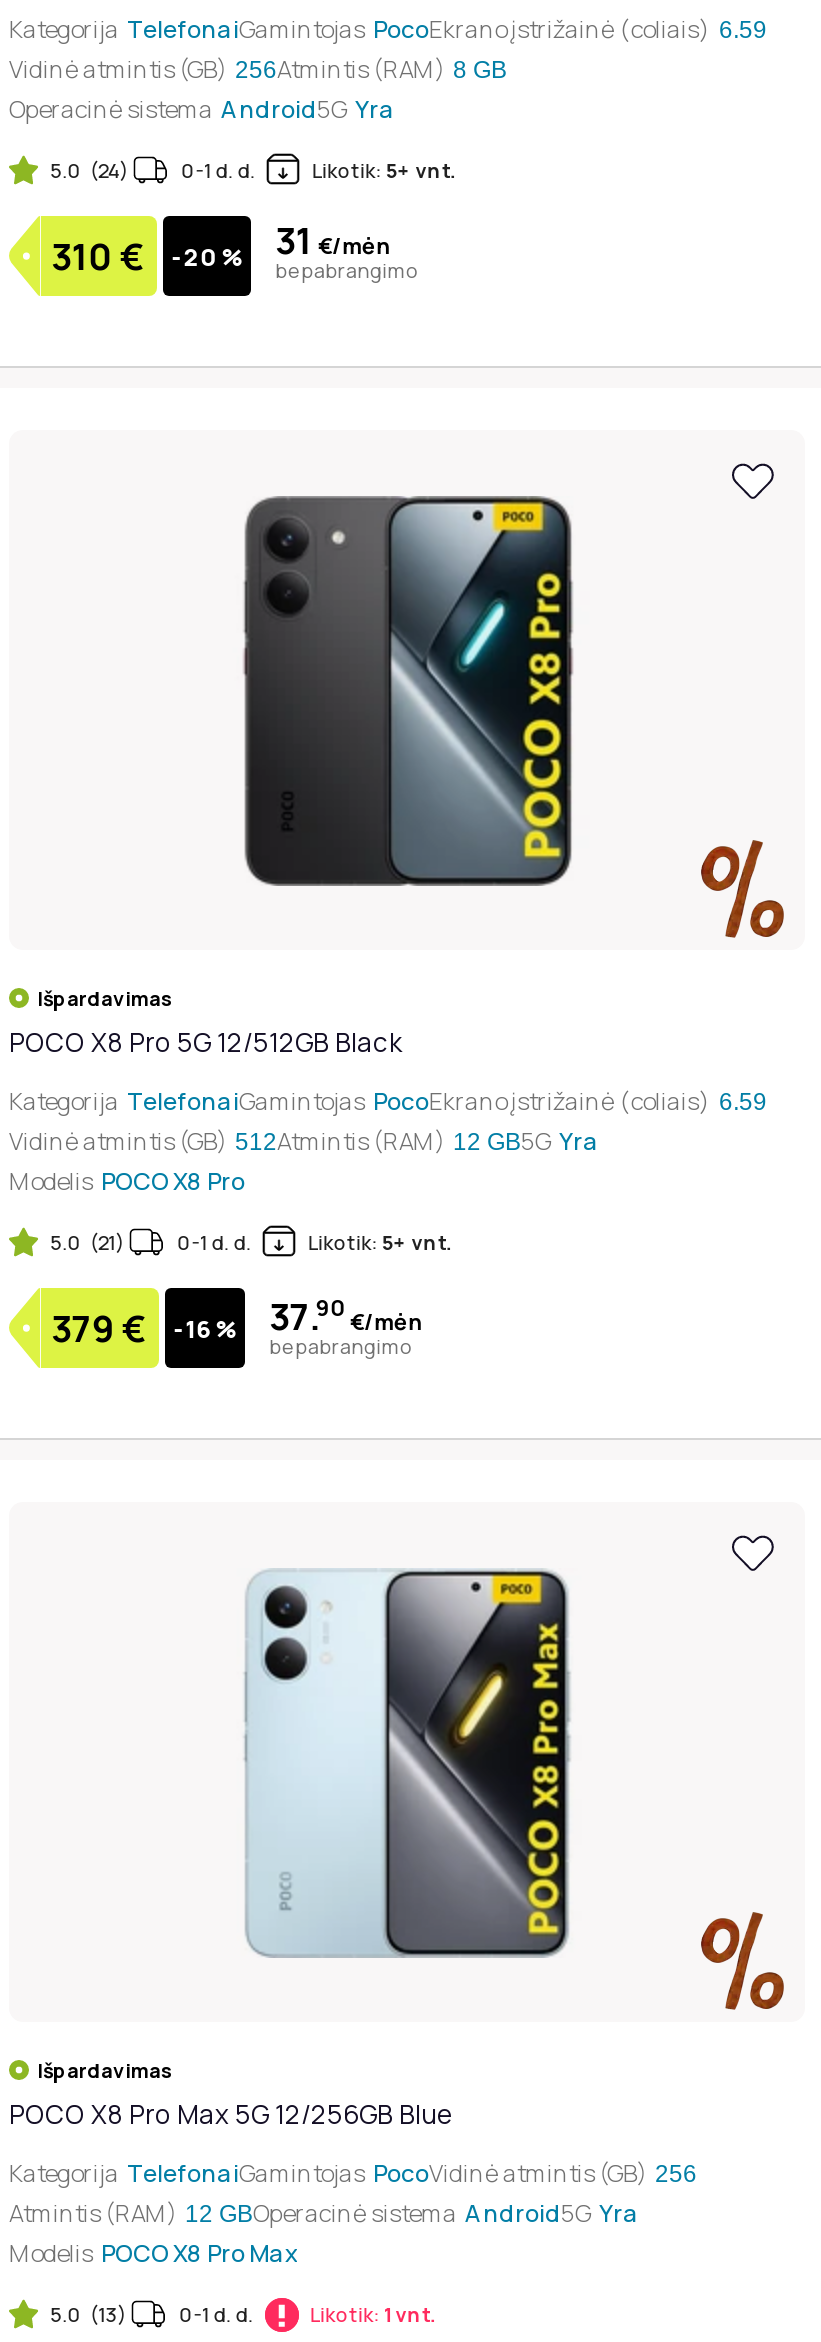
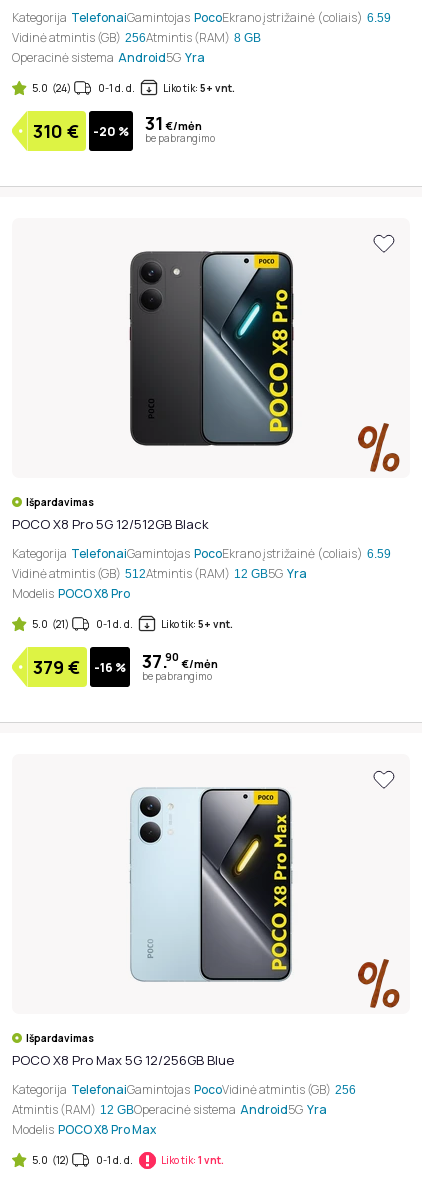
[50,2301,435,2329] 5.0 (13) 0-1 d. d. Liko tik: 1 vnt. -> [32,1153,224,1167] 5.0 (12) 0-1 d. d. Liko tik: 1 vnt.

